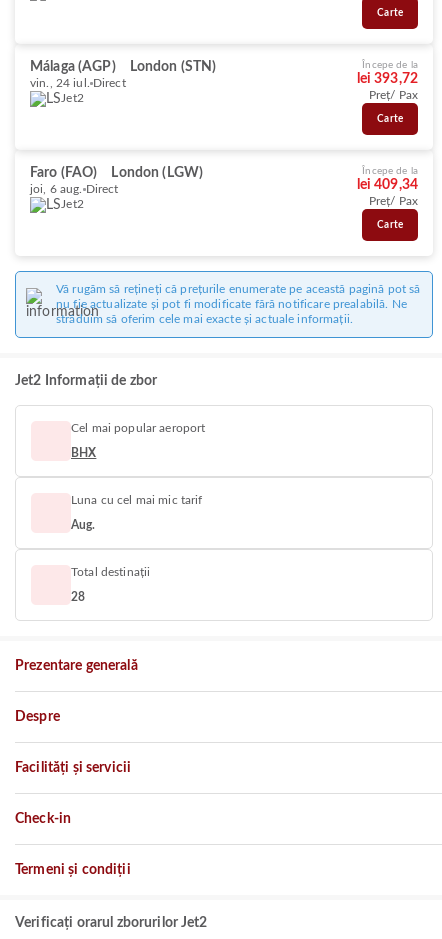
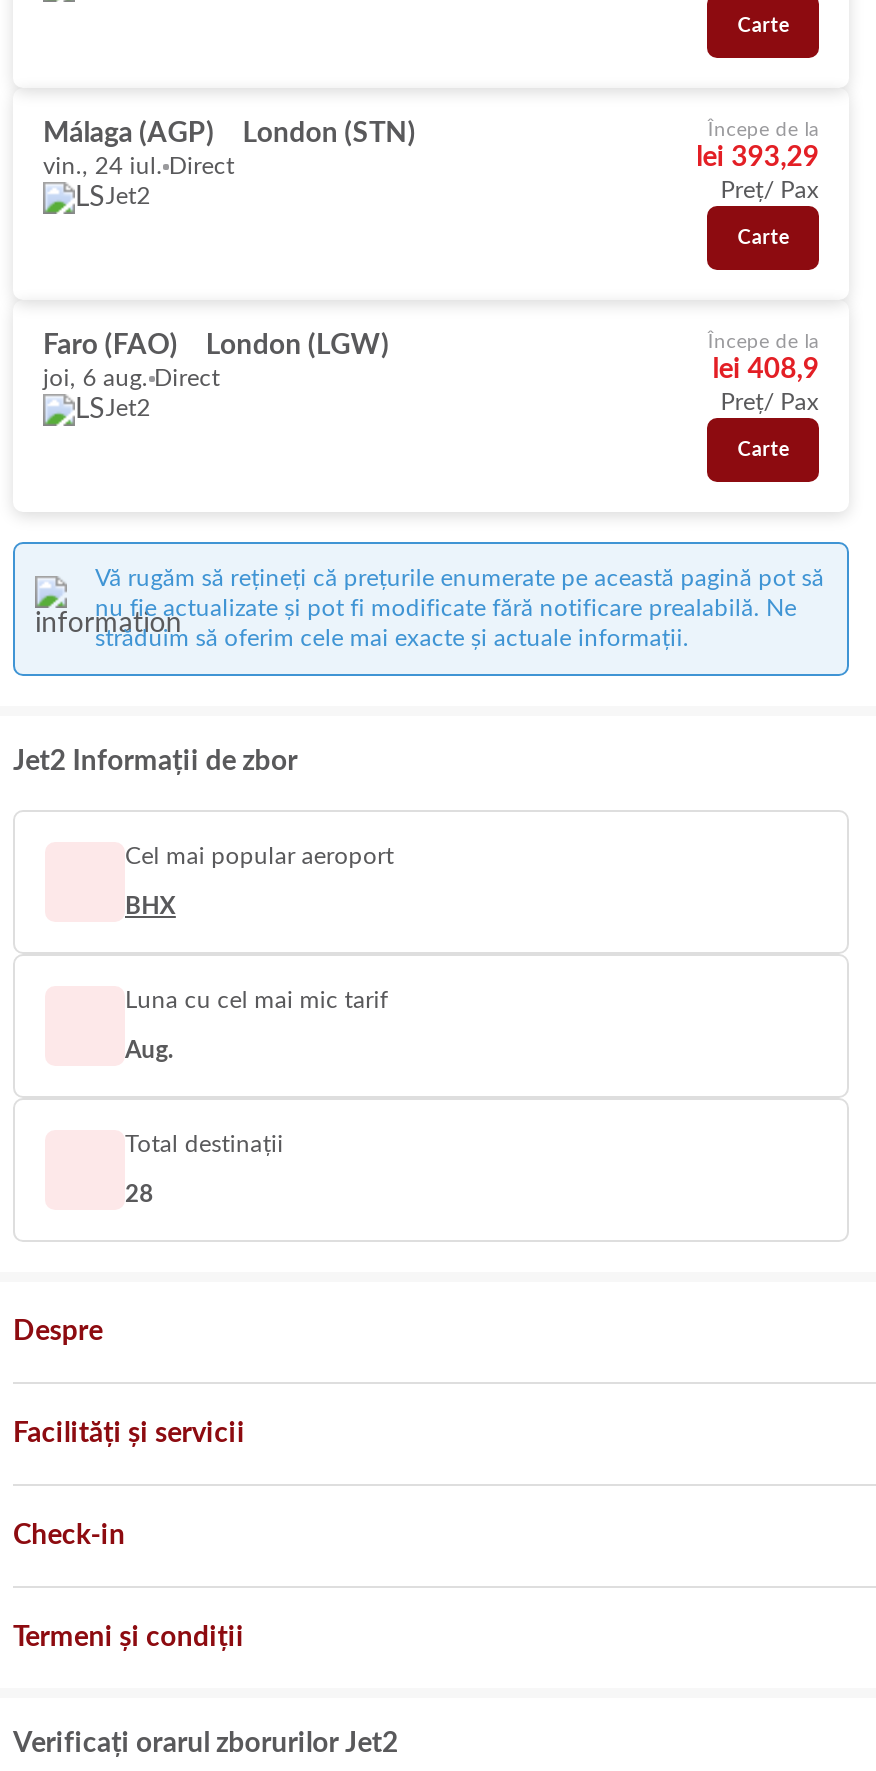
[357,72,418,86] lei 393,72 -> [696,144,819,172] lei 393,29
[357,178,418,192] lei 409,34 -> [712,356,819,384] lei 408,9
[15,658,138,672] Prezentare generală -> none

